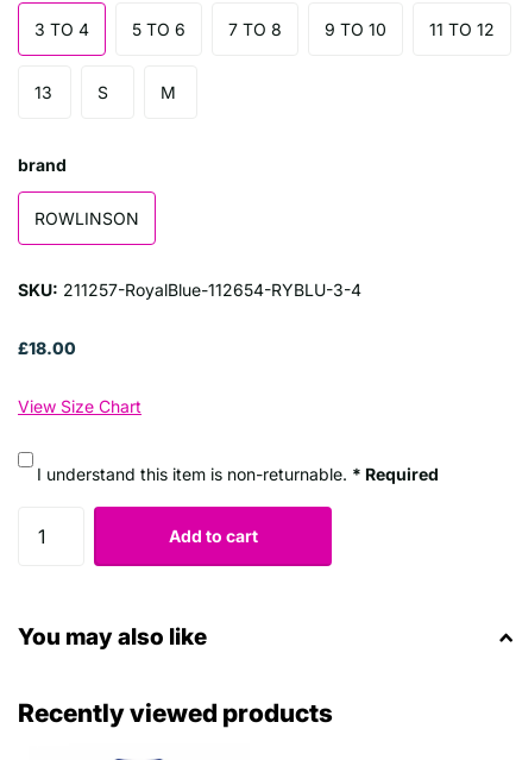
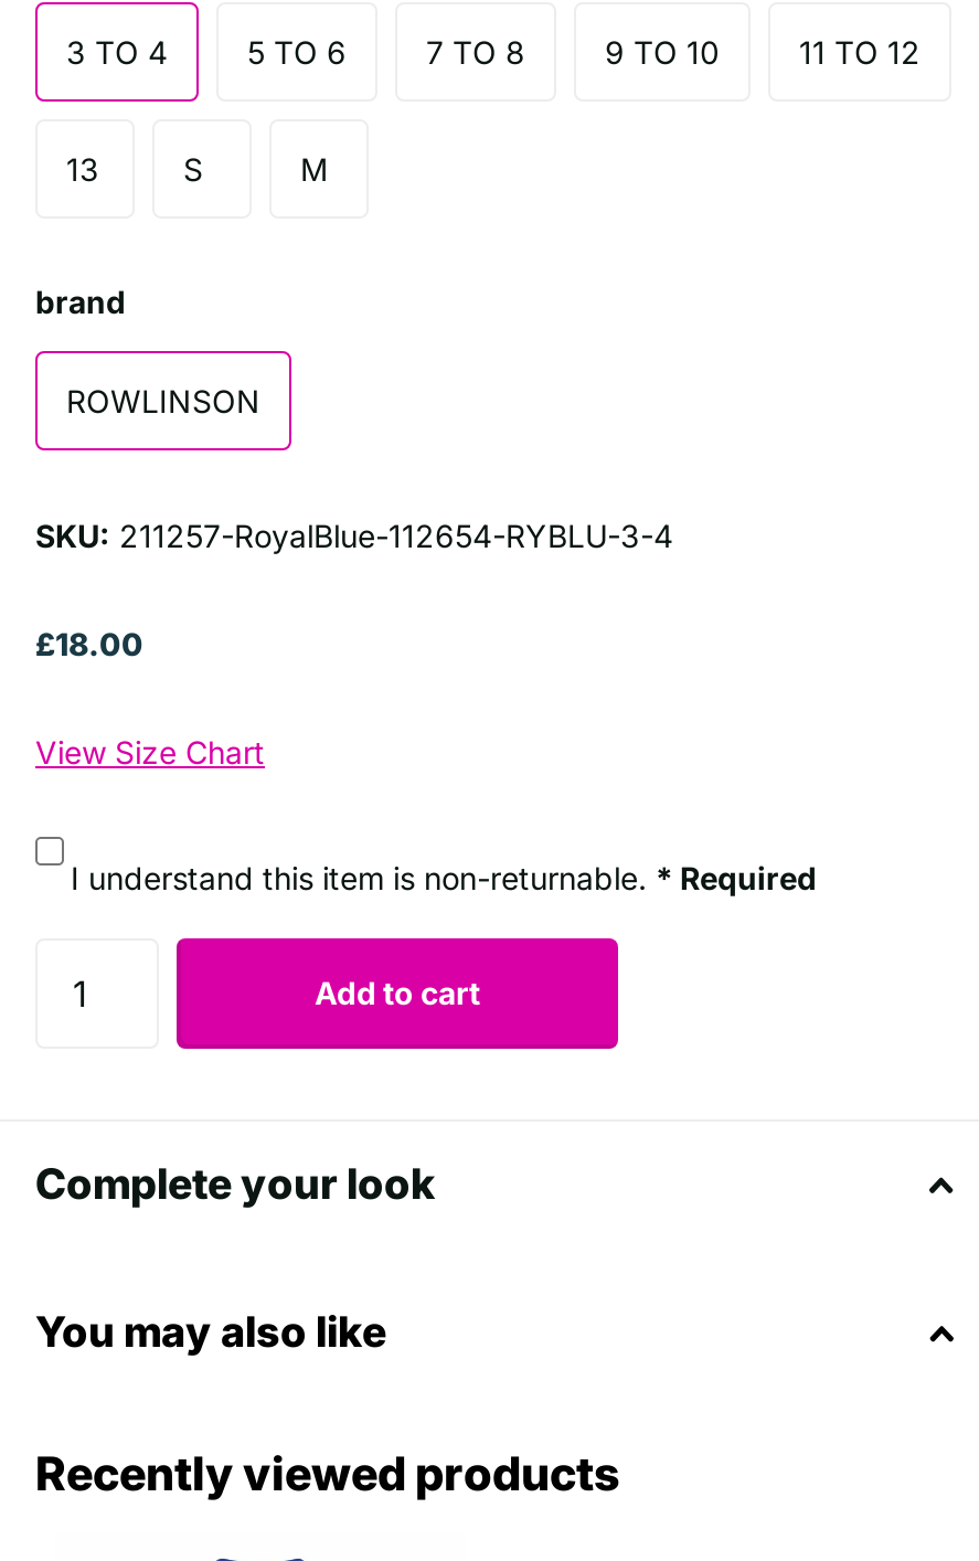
none -> [35,1160,435,1211] Complete your look

